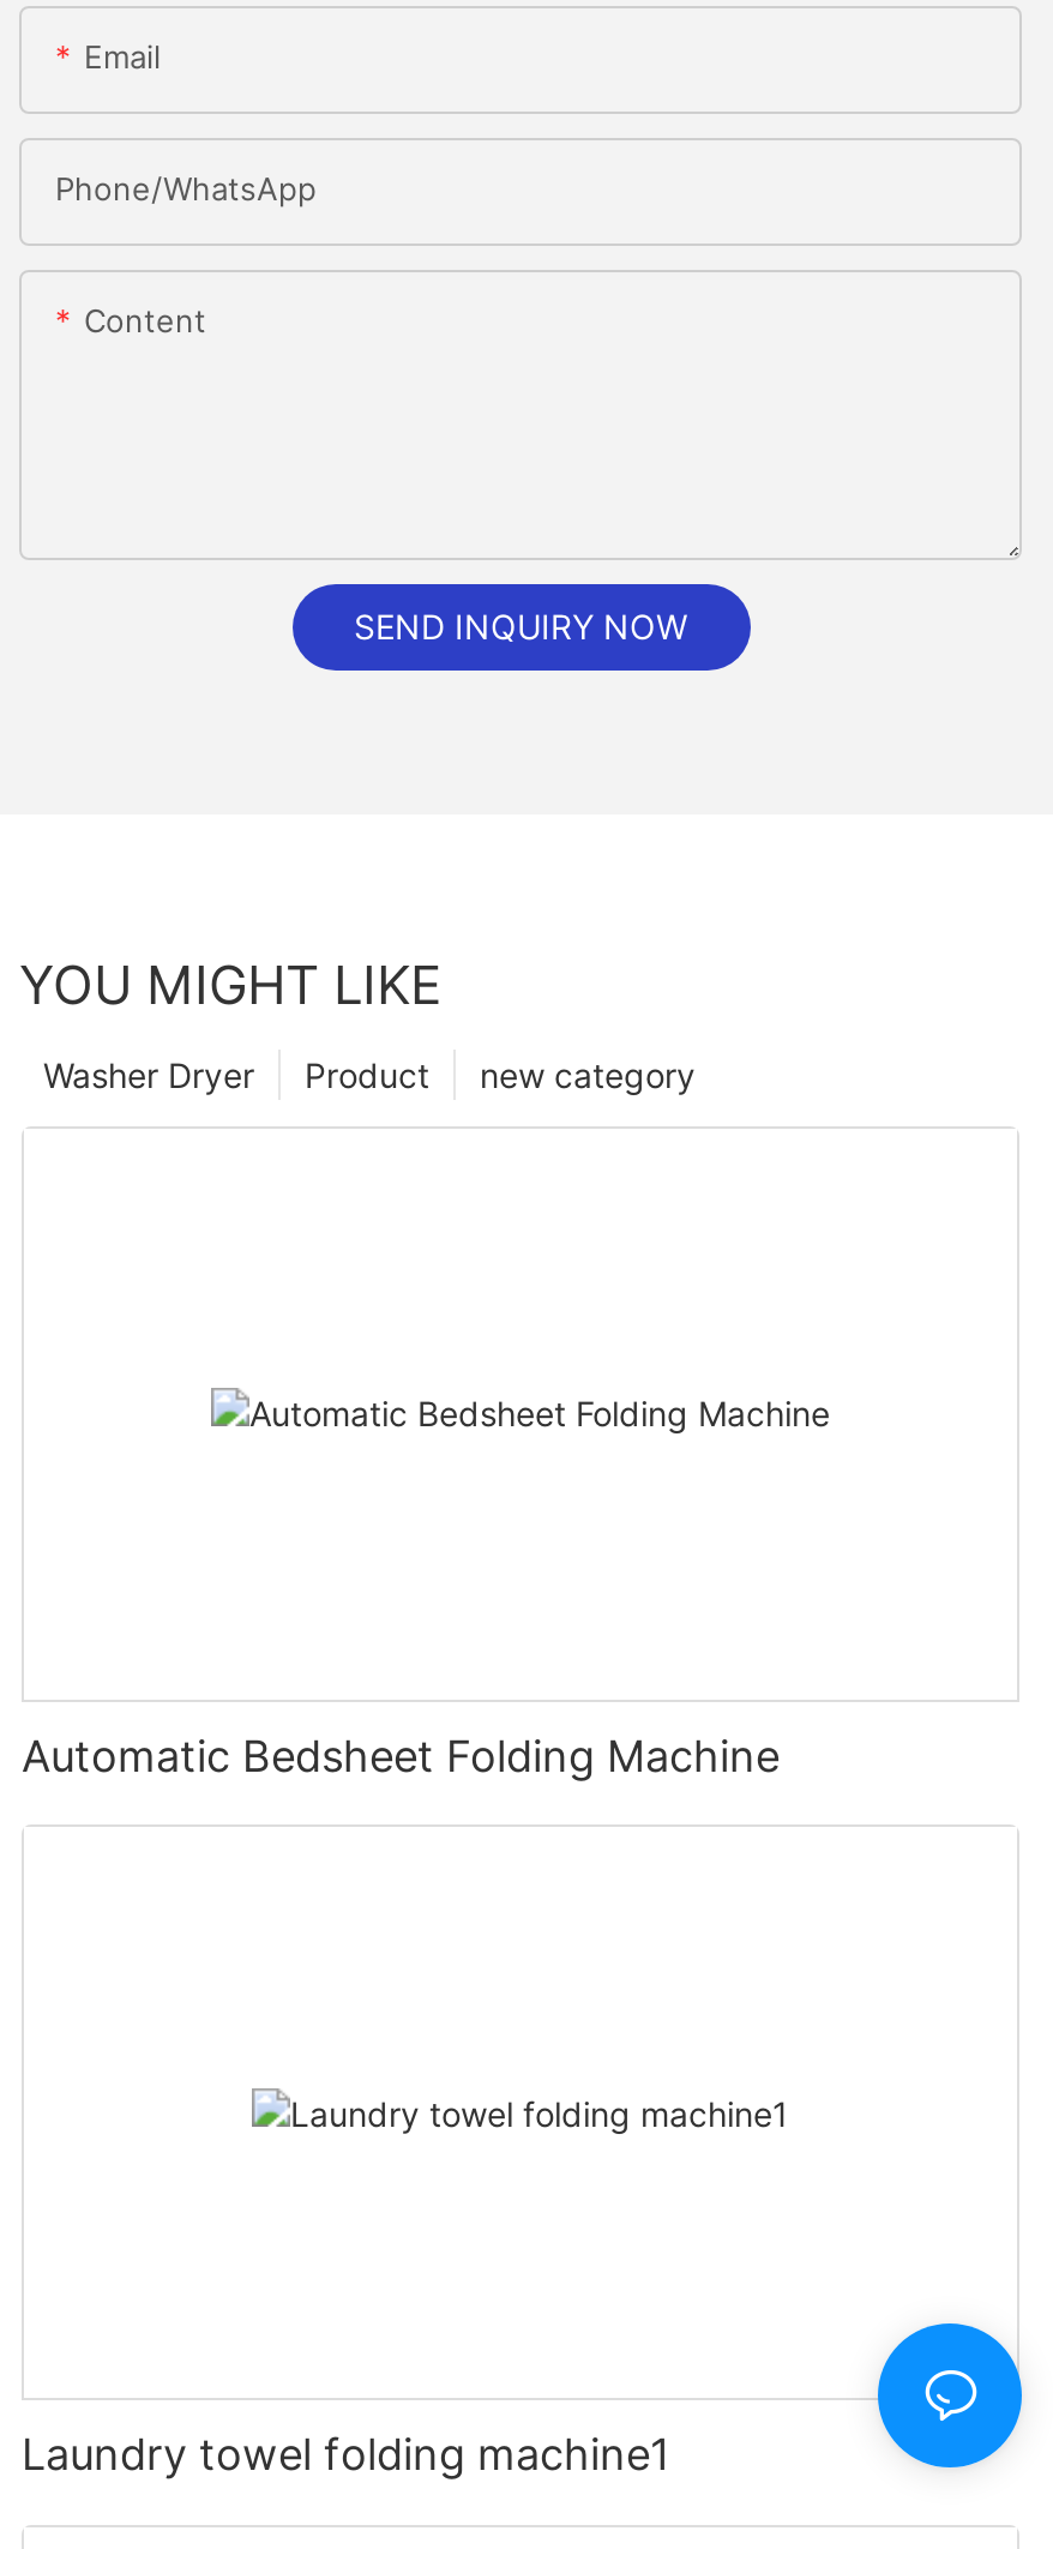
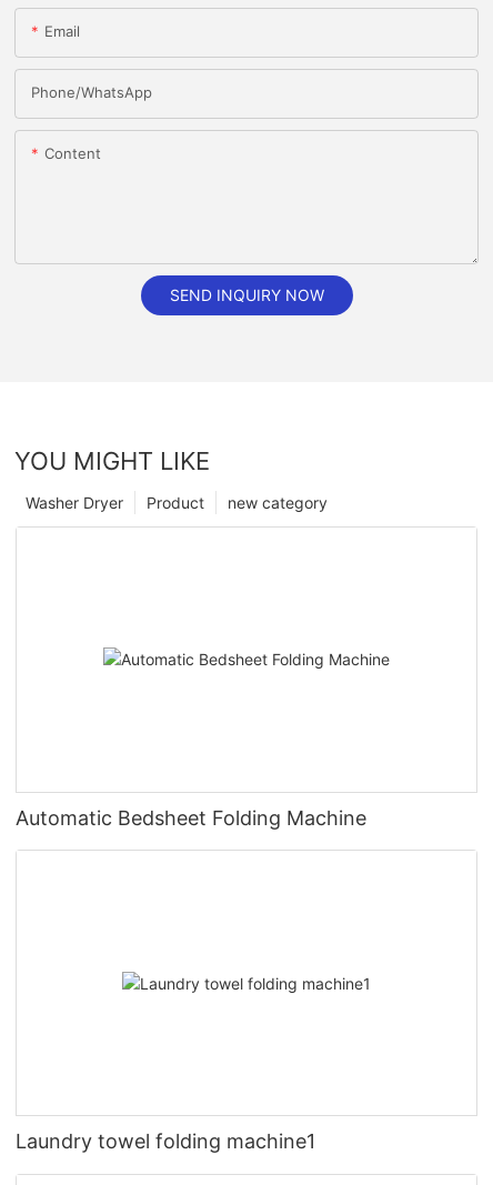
[873,2321,1027,2472] [image] -> none

